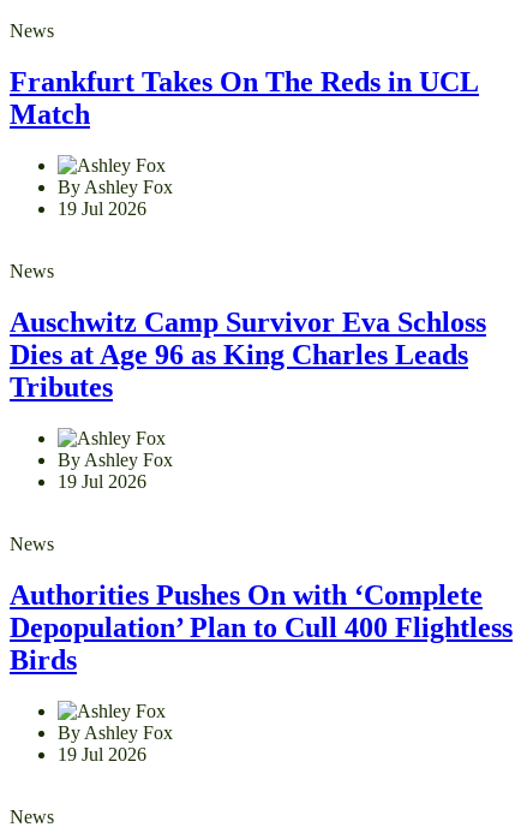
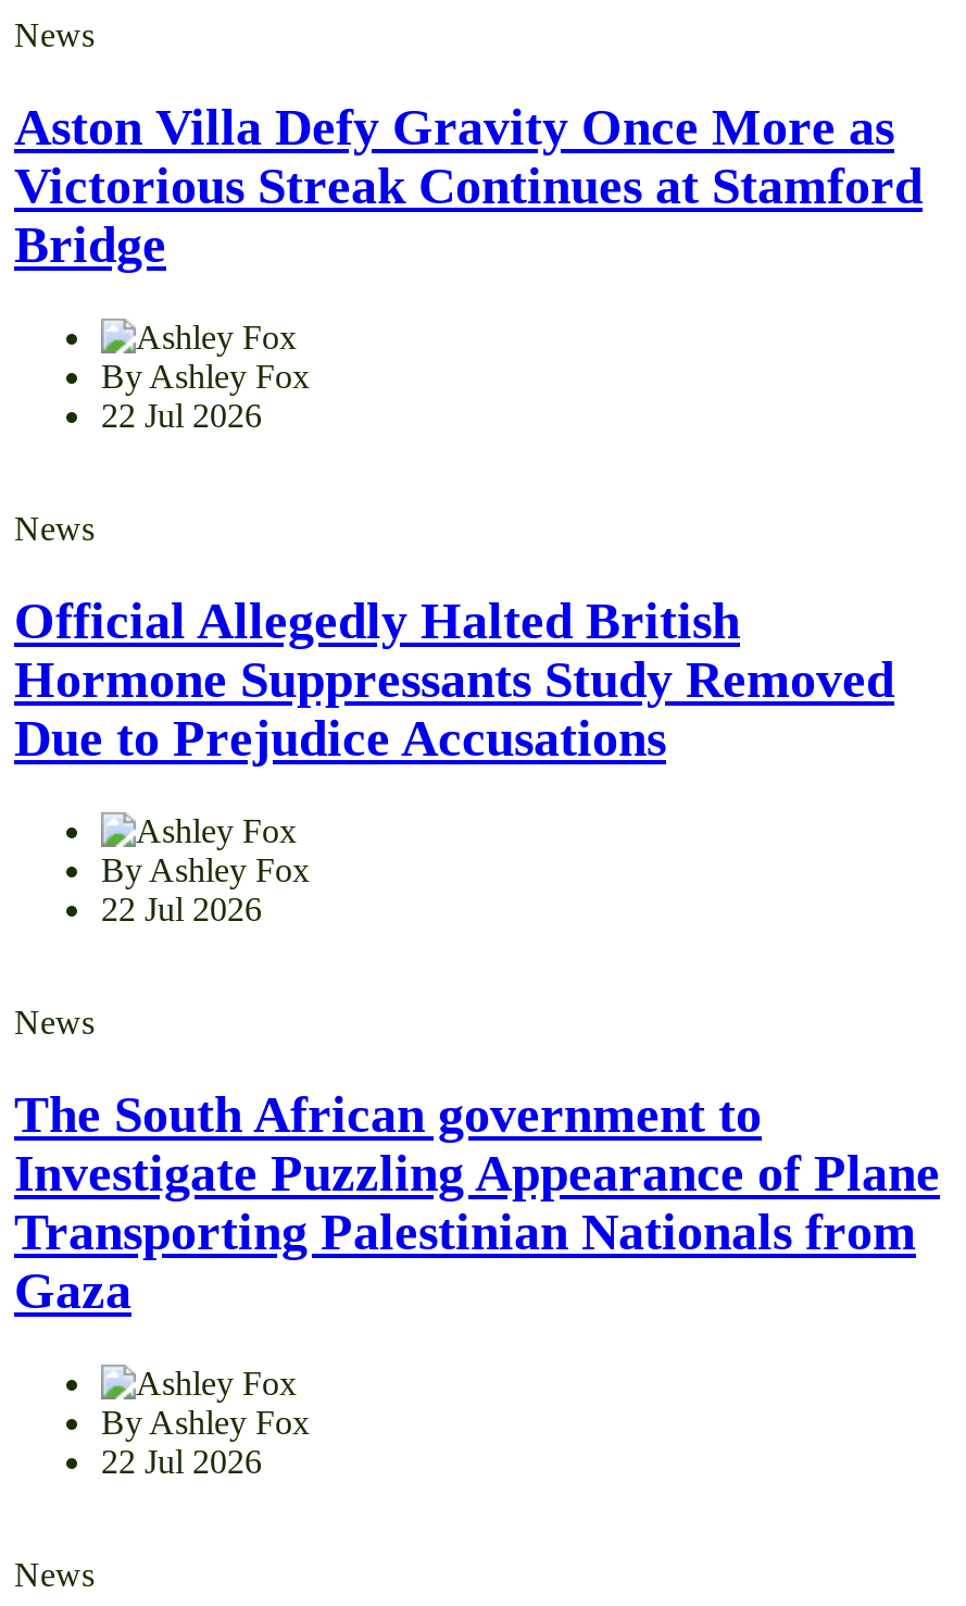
[10,67,479,130] Frankfurt Takes On The Reds in UCL | Match -> [14,100,923,274] Aston Villa Defy Gravity Once More as | Victorious Streak Continues at Stamford | Bridge
[58,199,146,219] 19 Jul 2026 -> [101,398,262,435] 22 Jul 2026
[10,307,486,403] Auschwitz Camp Survivor Eva Schloss | Dies at Age 96 as King Charles Leads | Tributes -> [14,593,894,767] Official Allegedly Halted British | Hormone Suppressants Study Removed | Due to Prejudice Accusations
[58,471,146,492] 19 Jul 2026 -> [101,891,262,928] 22 Jul 2026
[10,579,513,676] Authorities Pushes On with ‘Complete | Depopulation’ Plan to Cull 400 Flightless | Birds -> [14,1086,940,1319] The South African government to | Investigate Puzzling Appearance of Plane | Transporting Palestinian Nationals from | Gaza
[58,744,146,764] 19 Jul 2026 -> [101,1443,262,1480] 22 Jul 2026

